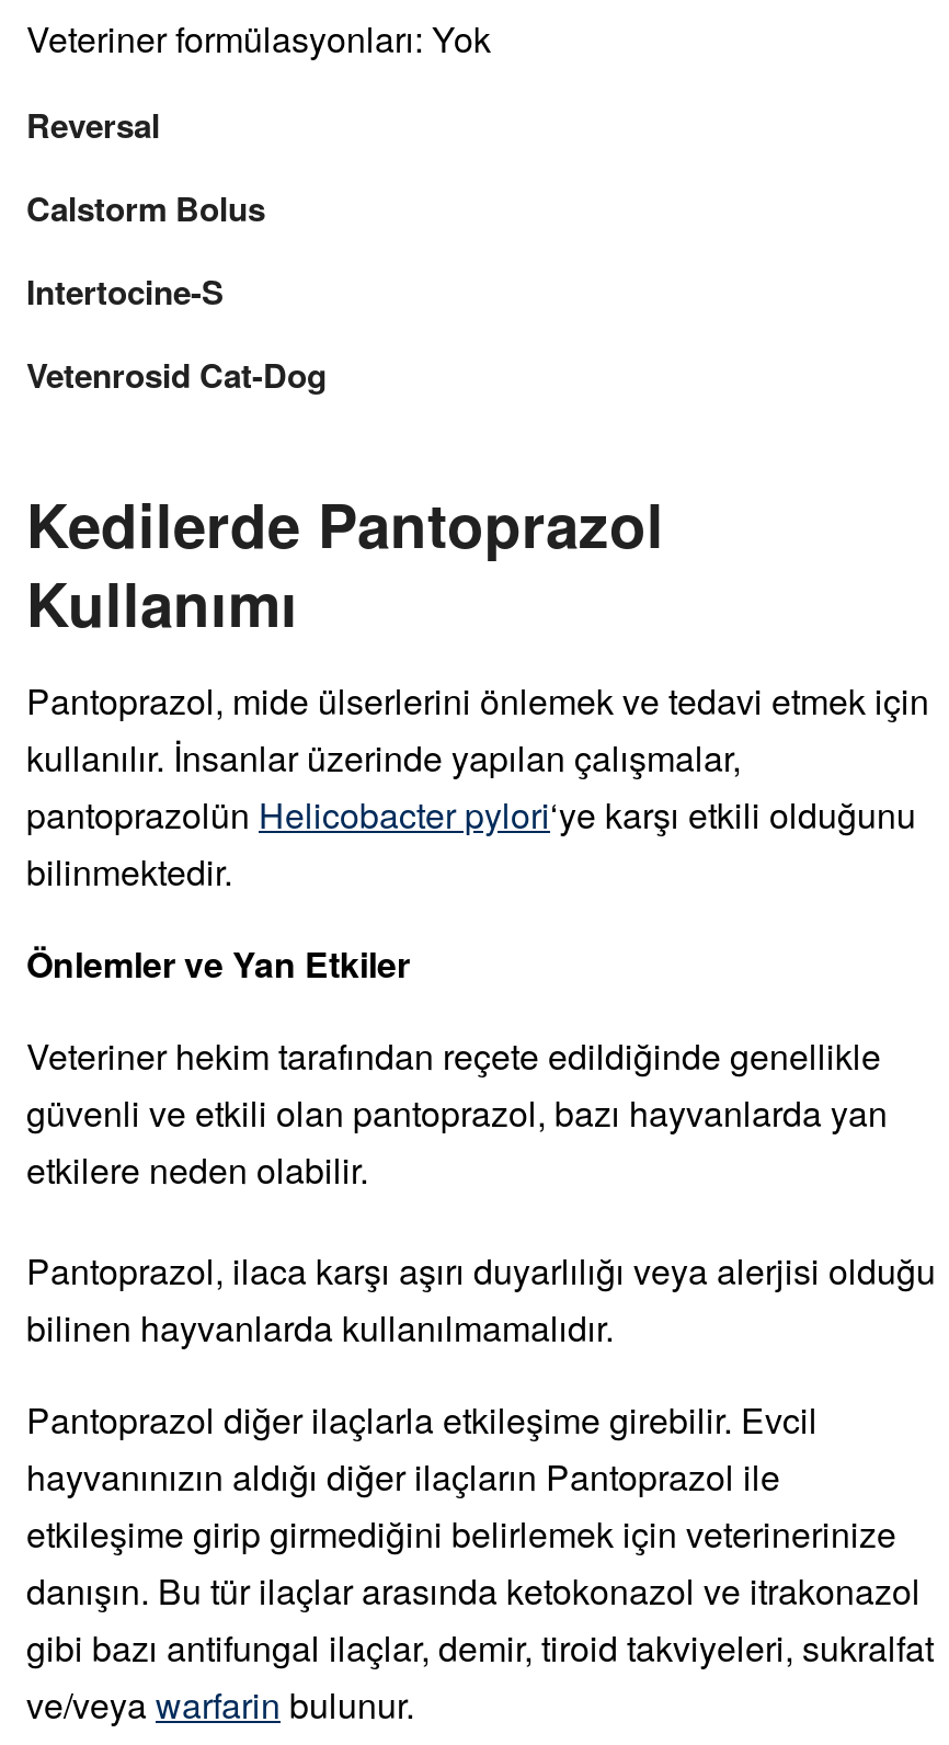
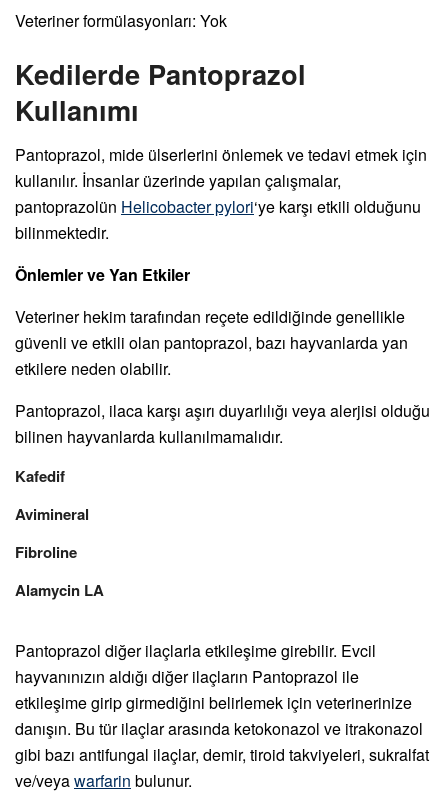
[26,100,327,399] Reversal | Calstorm Bolus | Intertocine-S | Vetenrosid Cat-Dog -> none
moved [26,481,929,1195] -> [15,54,427,380]: Kedilerde Pantoprazol | Kullanımı | Pantoprazol, mide ülserlerini önlemek ve tedavi etmek için | ... | güvenli ve etkili olan pantoprazol, bazı hayvanlarda yan | etkilere neden olabilir.
moved [26,1245,936,1353] -> [15,399,430,448]: Pantoprazol, ilaca karşı aşırı duyarlılığı veya alerjisi olduğu | bilinen hayvanlarda kullanılmamalıdır.
none -> [15,465,104,601] Kafedif | Avimineral | Fibroline | Alamycin LA

